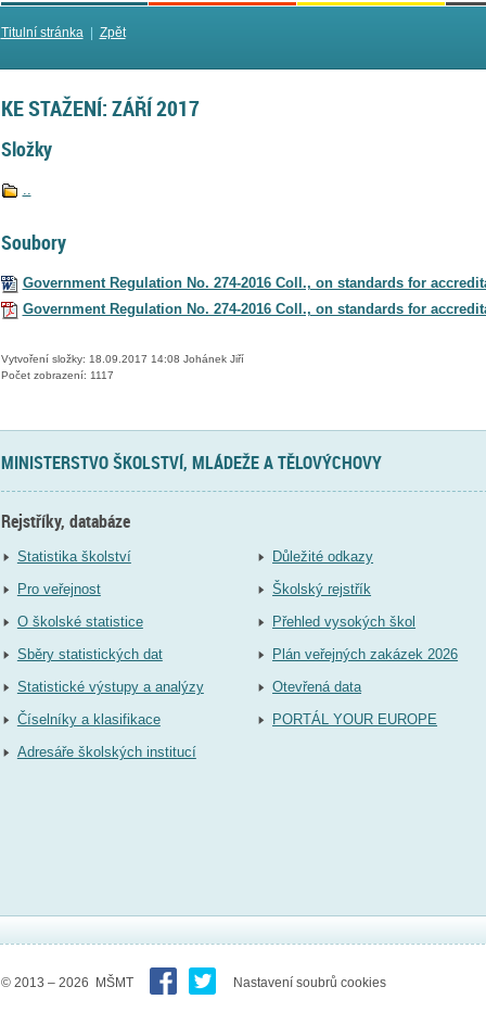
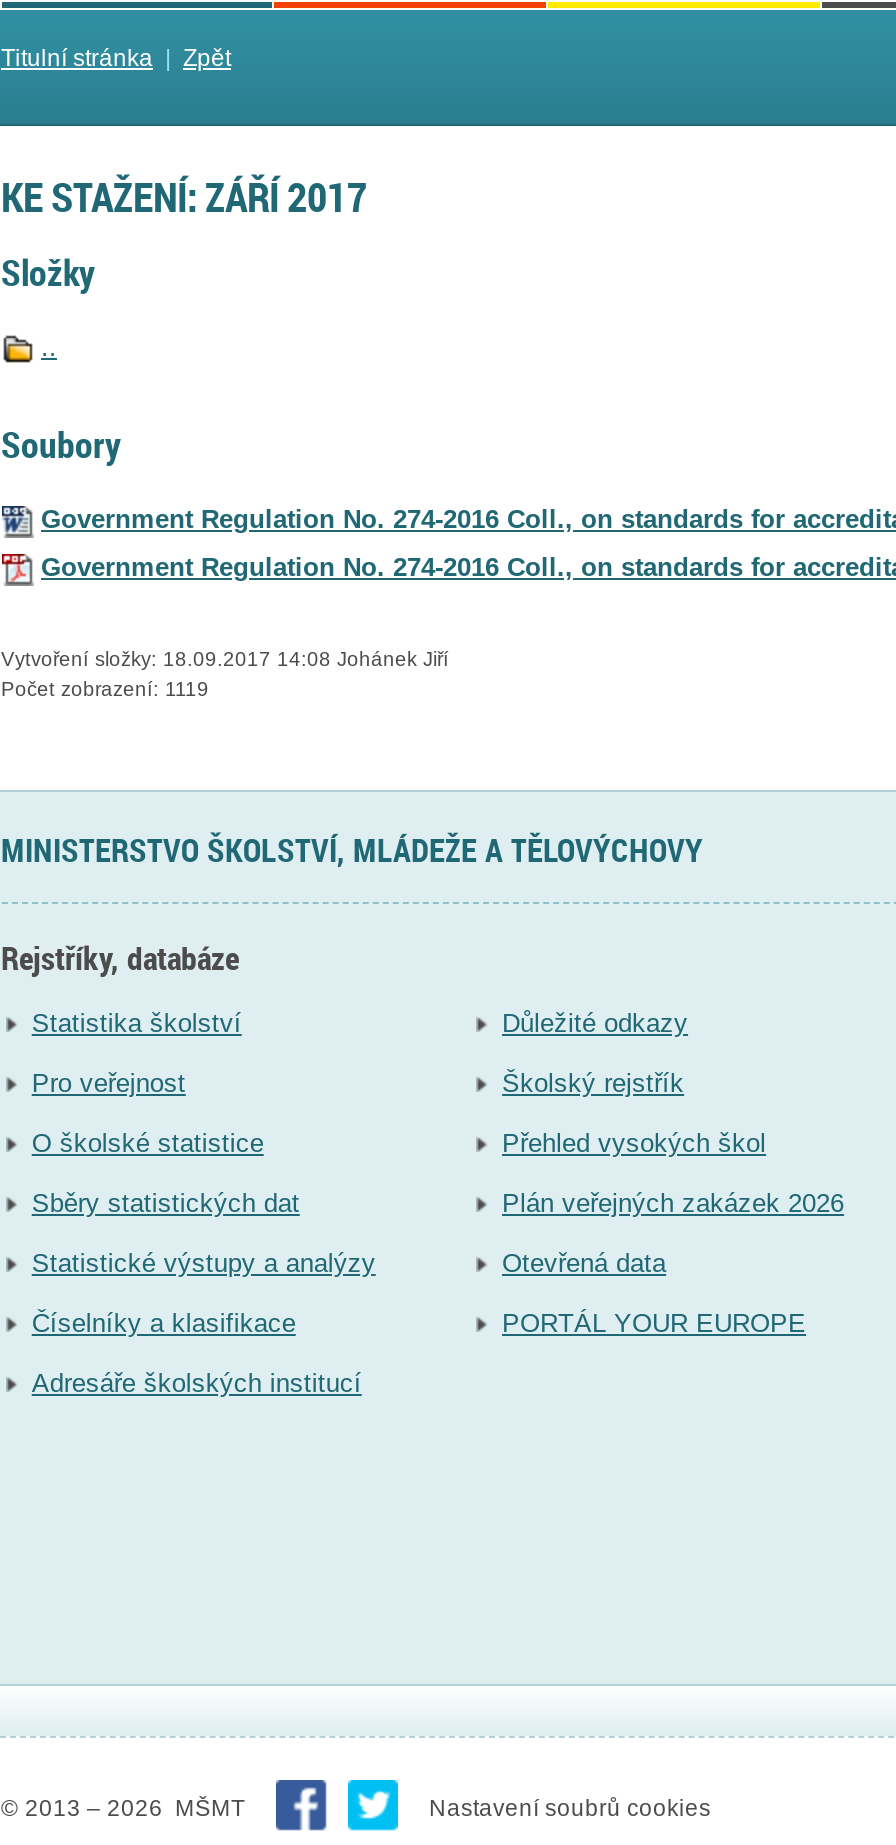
[1,369,113,381] Počet zobrazení: 1117 -> [1,678,209,700] Počet zobrazení: 1119

